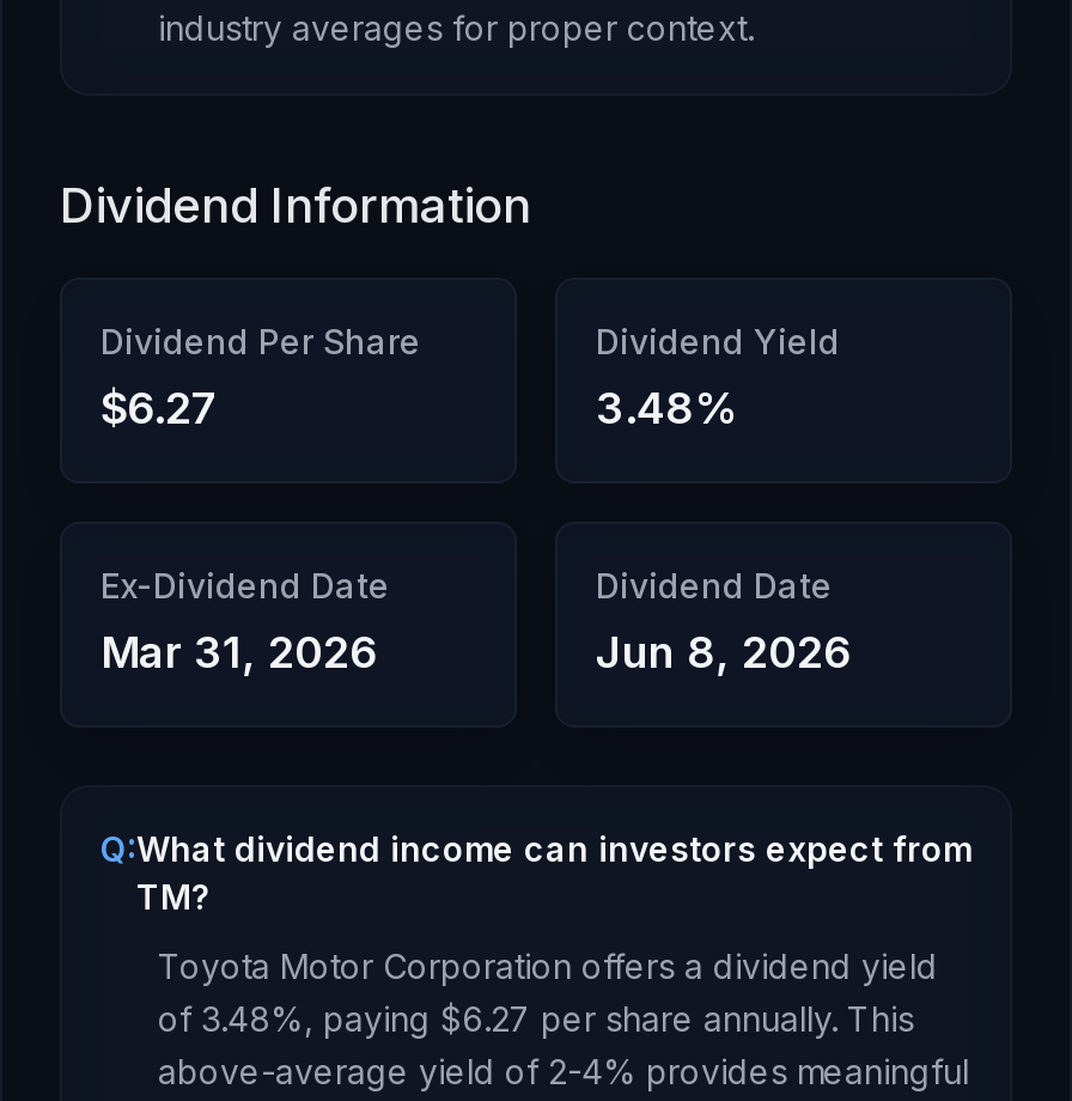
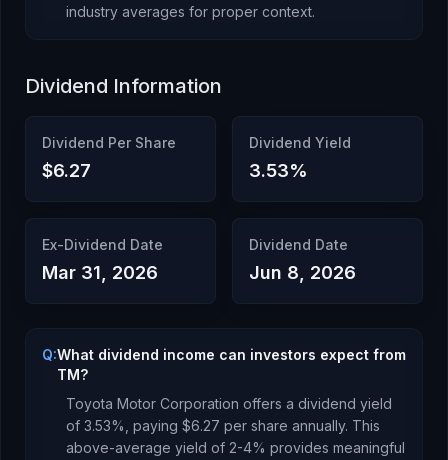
[596,383,739,433] 3.48% -> [249,160,308,181] 3.53%
[158,998,914,1039] of 3.48%, paying $6.27 per share annually. This -> [66,417,380,434] of 3.53%, paying $6.27 per share annually. This

